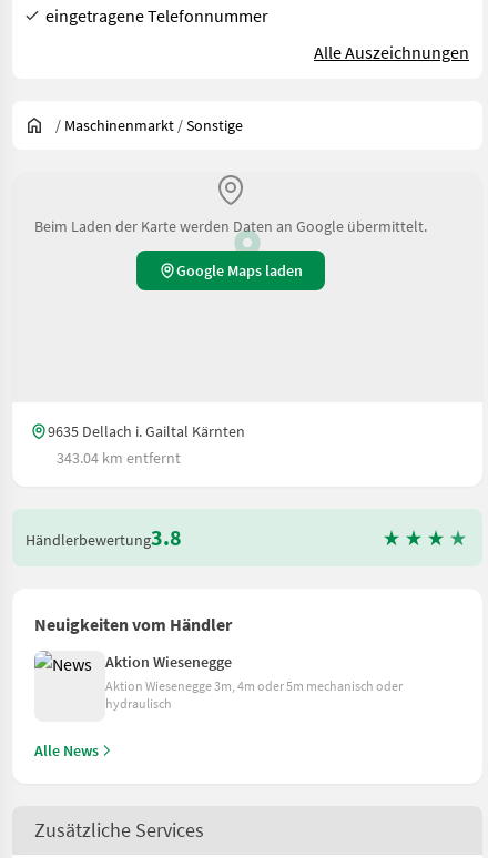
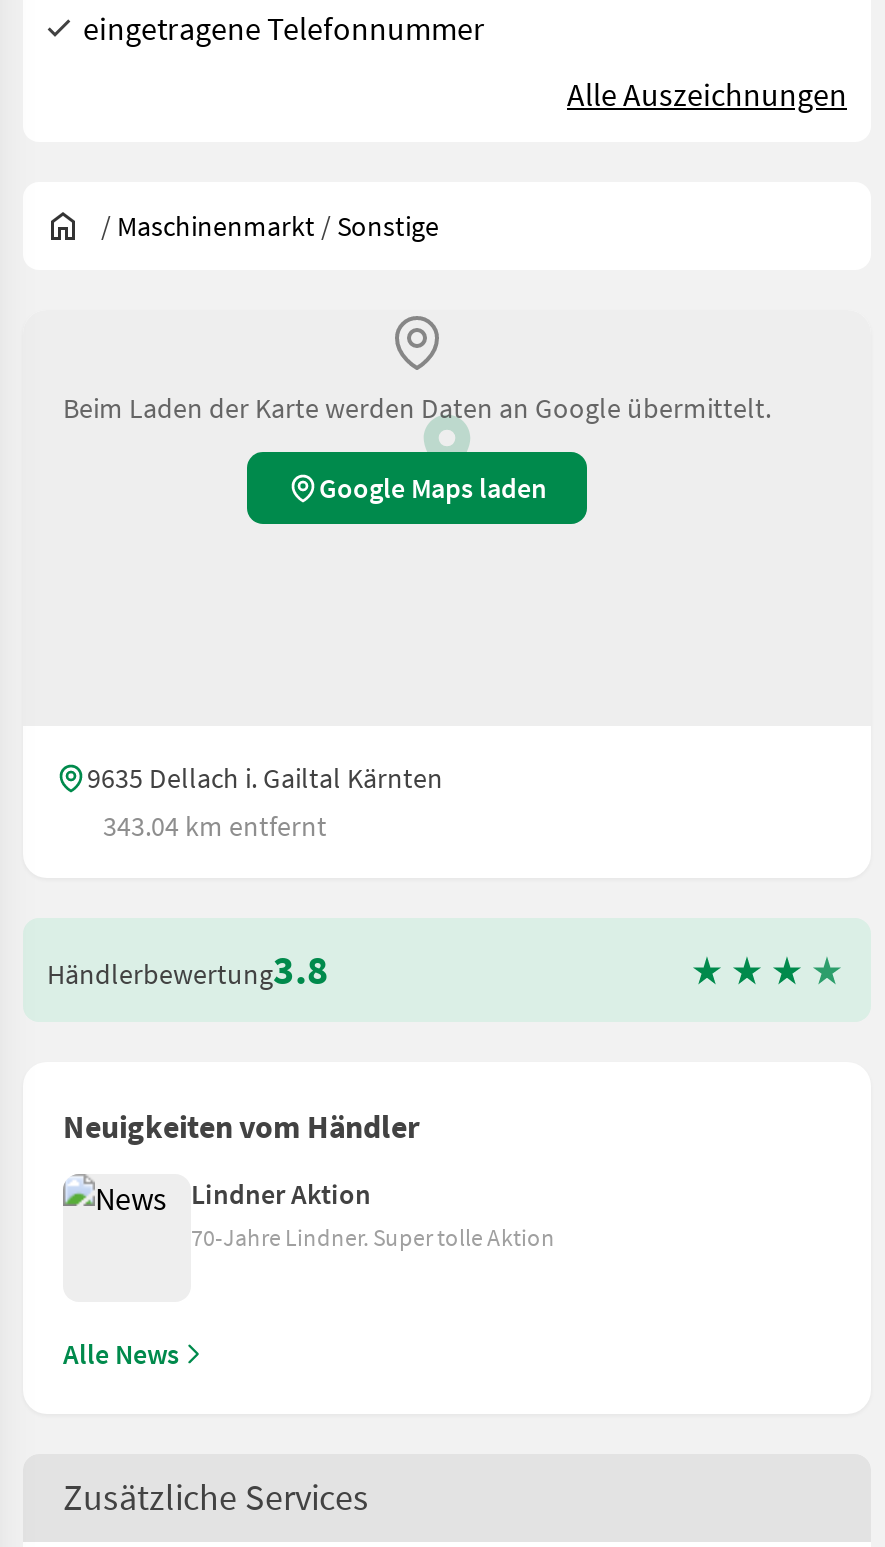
[105,651,403,711] Aktion Wiesenegge | Aktion Wiesenegge 3m, 4m oder 5m mechanisch oder | hydraulisch -> [191,1175,555,1251] Lindner Aktion | 70-Jahre Lindner. Super tolle Aktion

